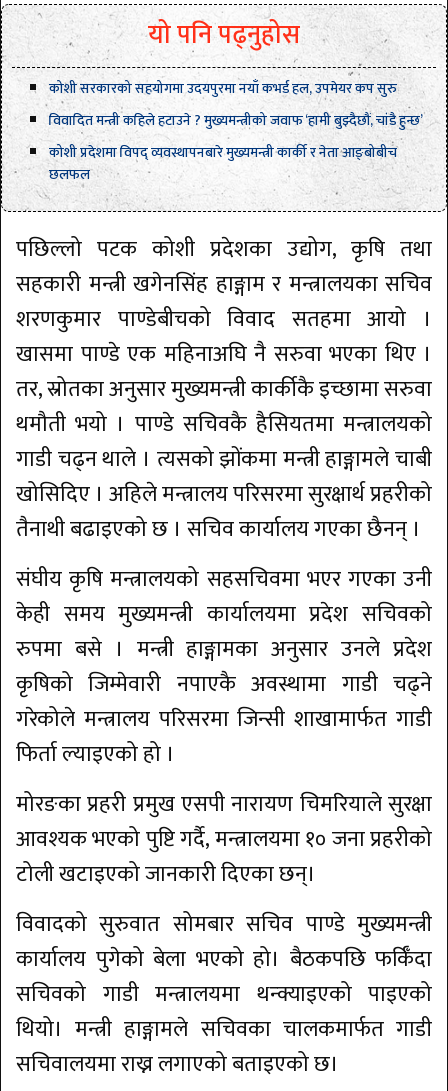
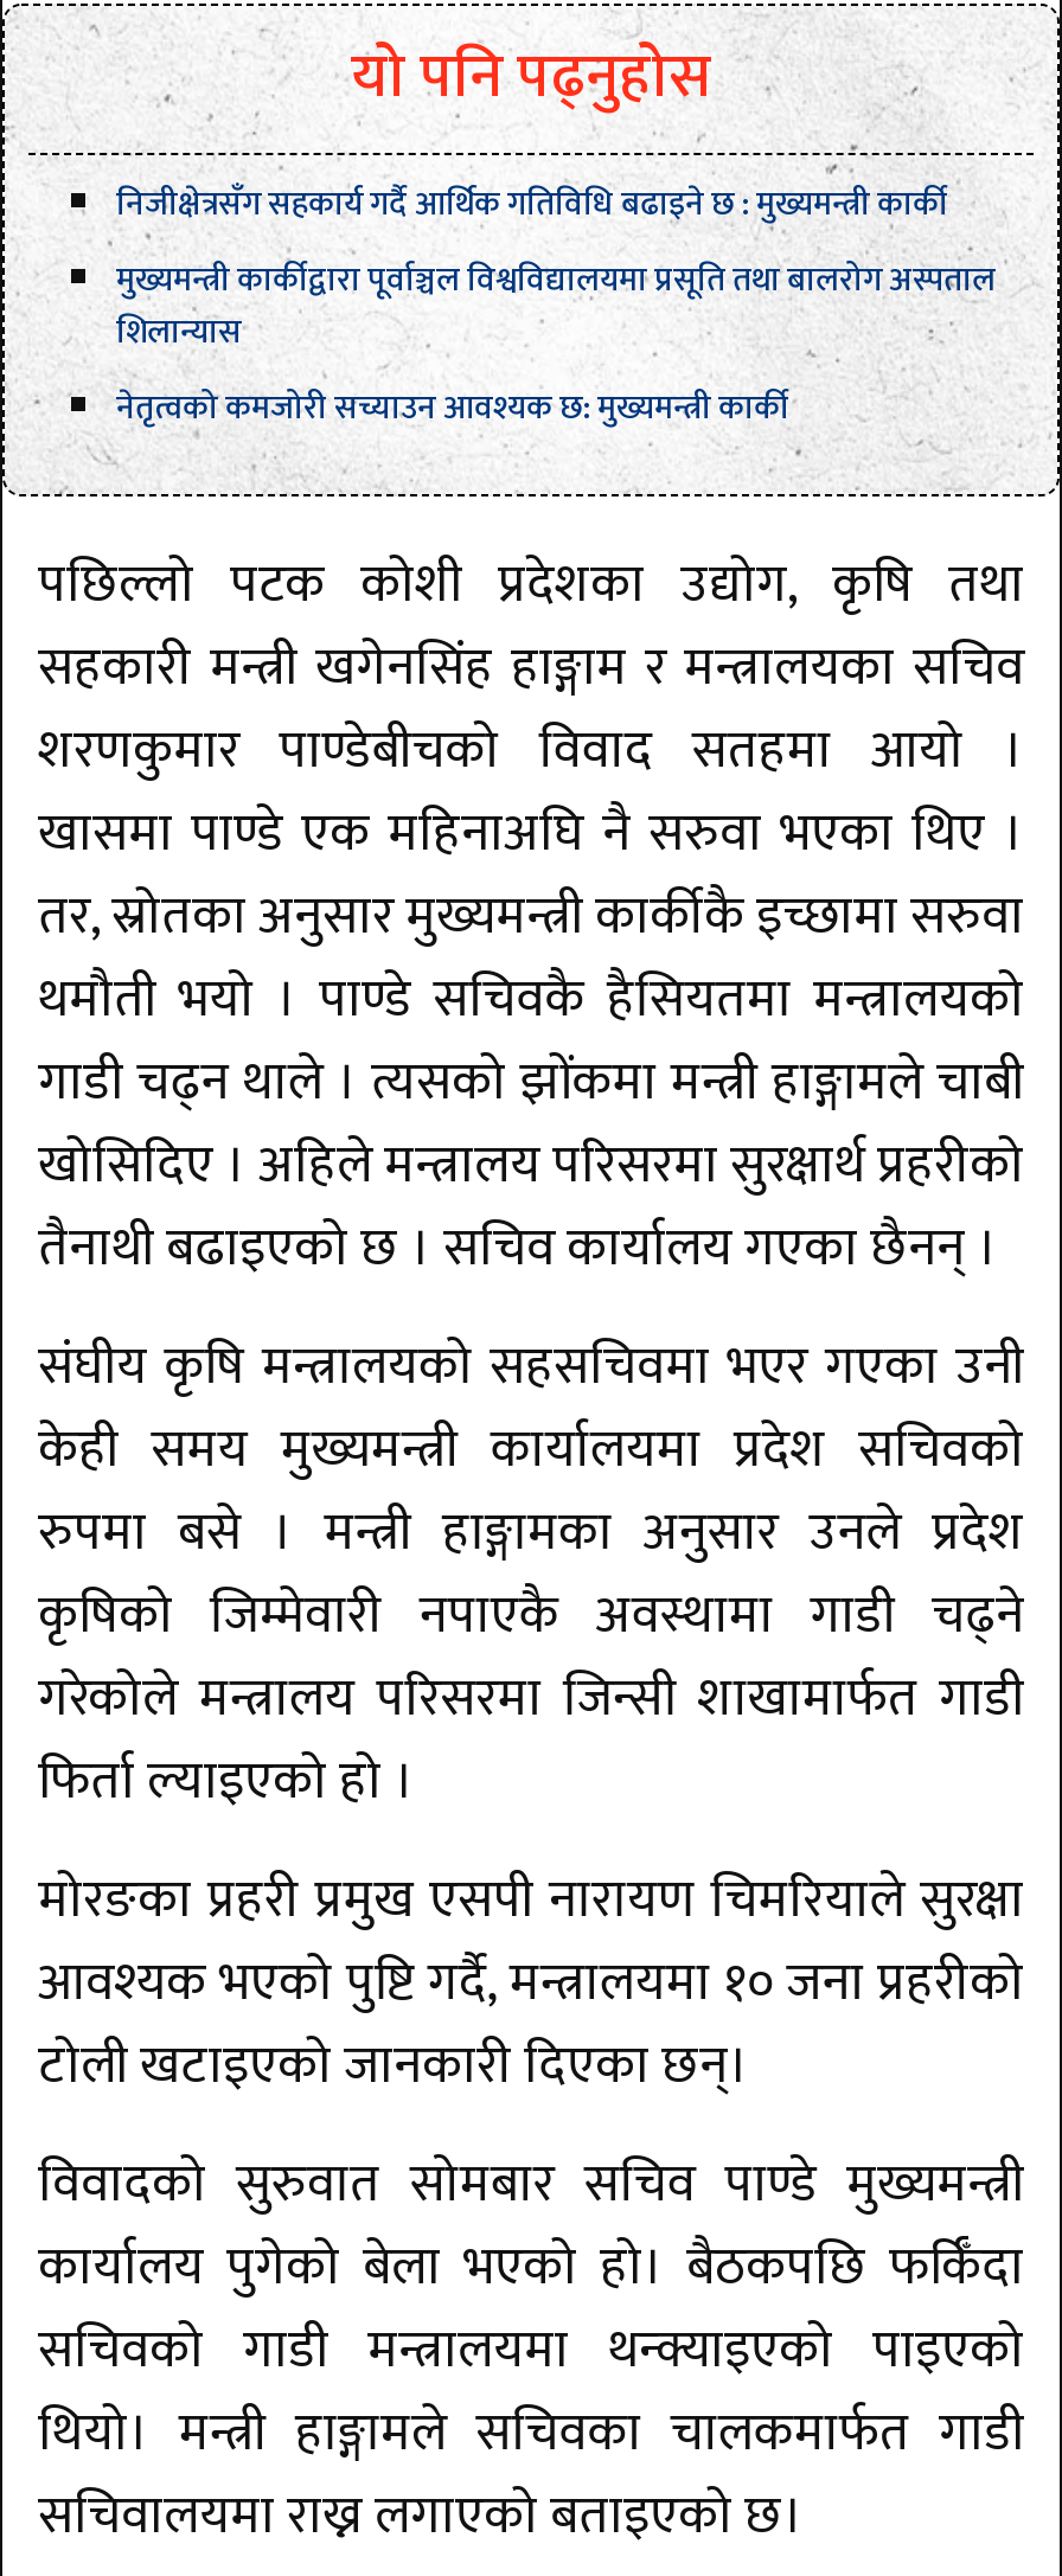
[49,77,423,186] कोशी सरकारको सहयोगमा उदयपुरमा नयाँ कभर्ड हल, उपमेयर कप सुरु | विवादित मन्त्री कहिले हटाउने ? मुख्यमन्त्रीको जवाफ ‘हामी बुझ्दैछौं, चांडै हुन्छ’ | कोशी प्रदेशमा विपद् व्यवस्थापनबारे मुख्यमन्त्री कार्की र नेता आङ्बोबीच | छलफल -> [116,177,996,435] निजीक्षेत्रसँग सहकार्य गर्दै आर्थिक गतिविधि बढाइने छ : मुख्यमन्त्री कार्की | मुख्यमन्त्री कार्कीद्वारा पूर्वाञ्चल विश्वविद्यालयमा प्रसूति तथा बालरोग अस्पताल | शिलान्यास | नेतृत्वको कमजोरी सच्याउन आवश्यक छ: मुख्यमन्त्री कार्की

